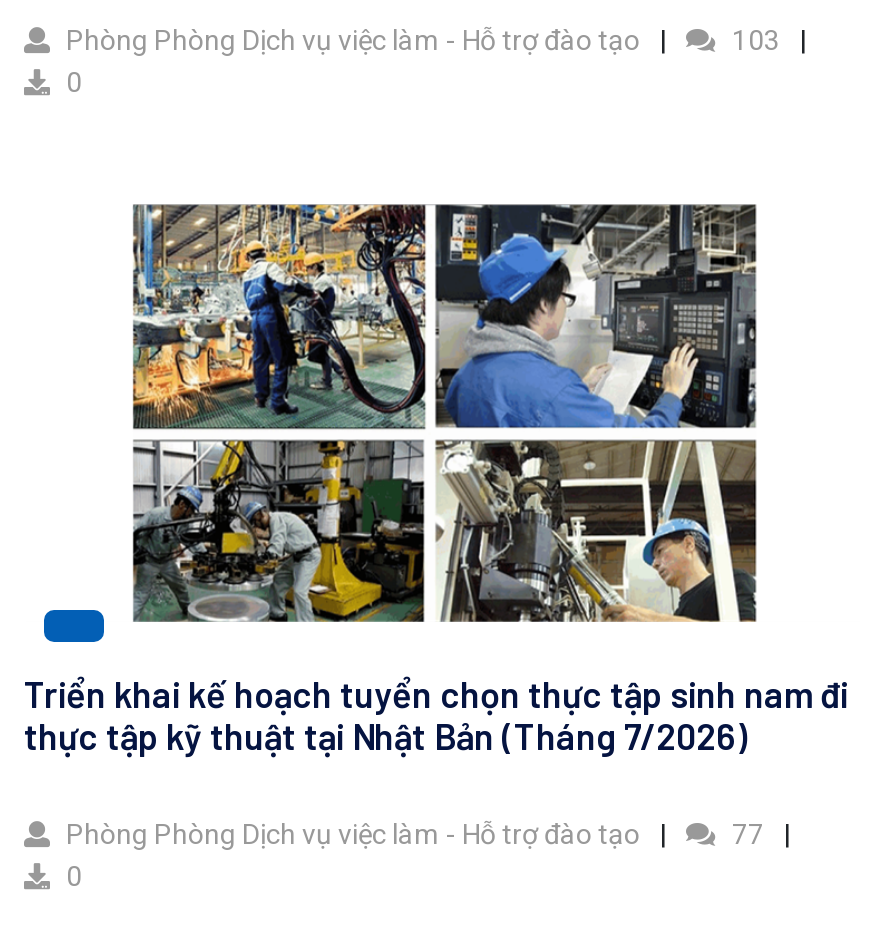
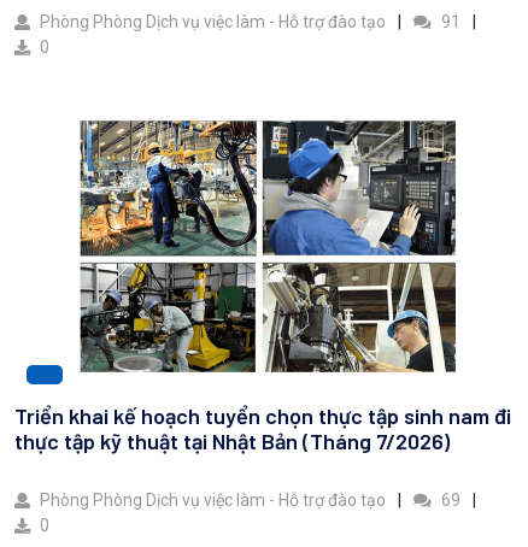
[726,24,780,56] 103 -> [438,12,460,31] 91
[726,818,764,850] 77 -> [438,490,460,510] 69

